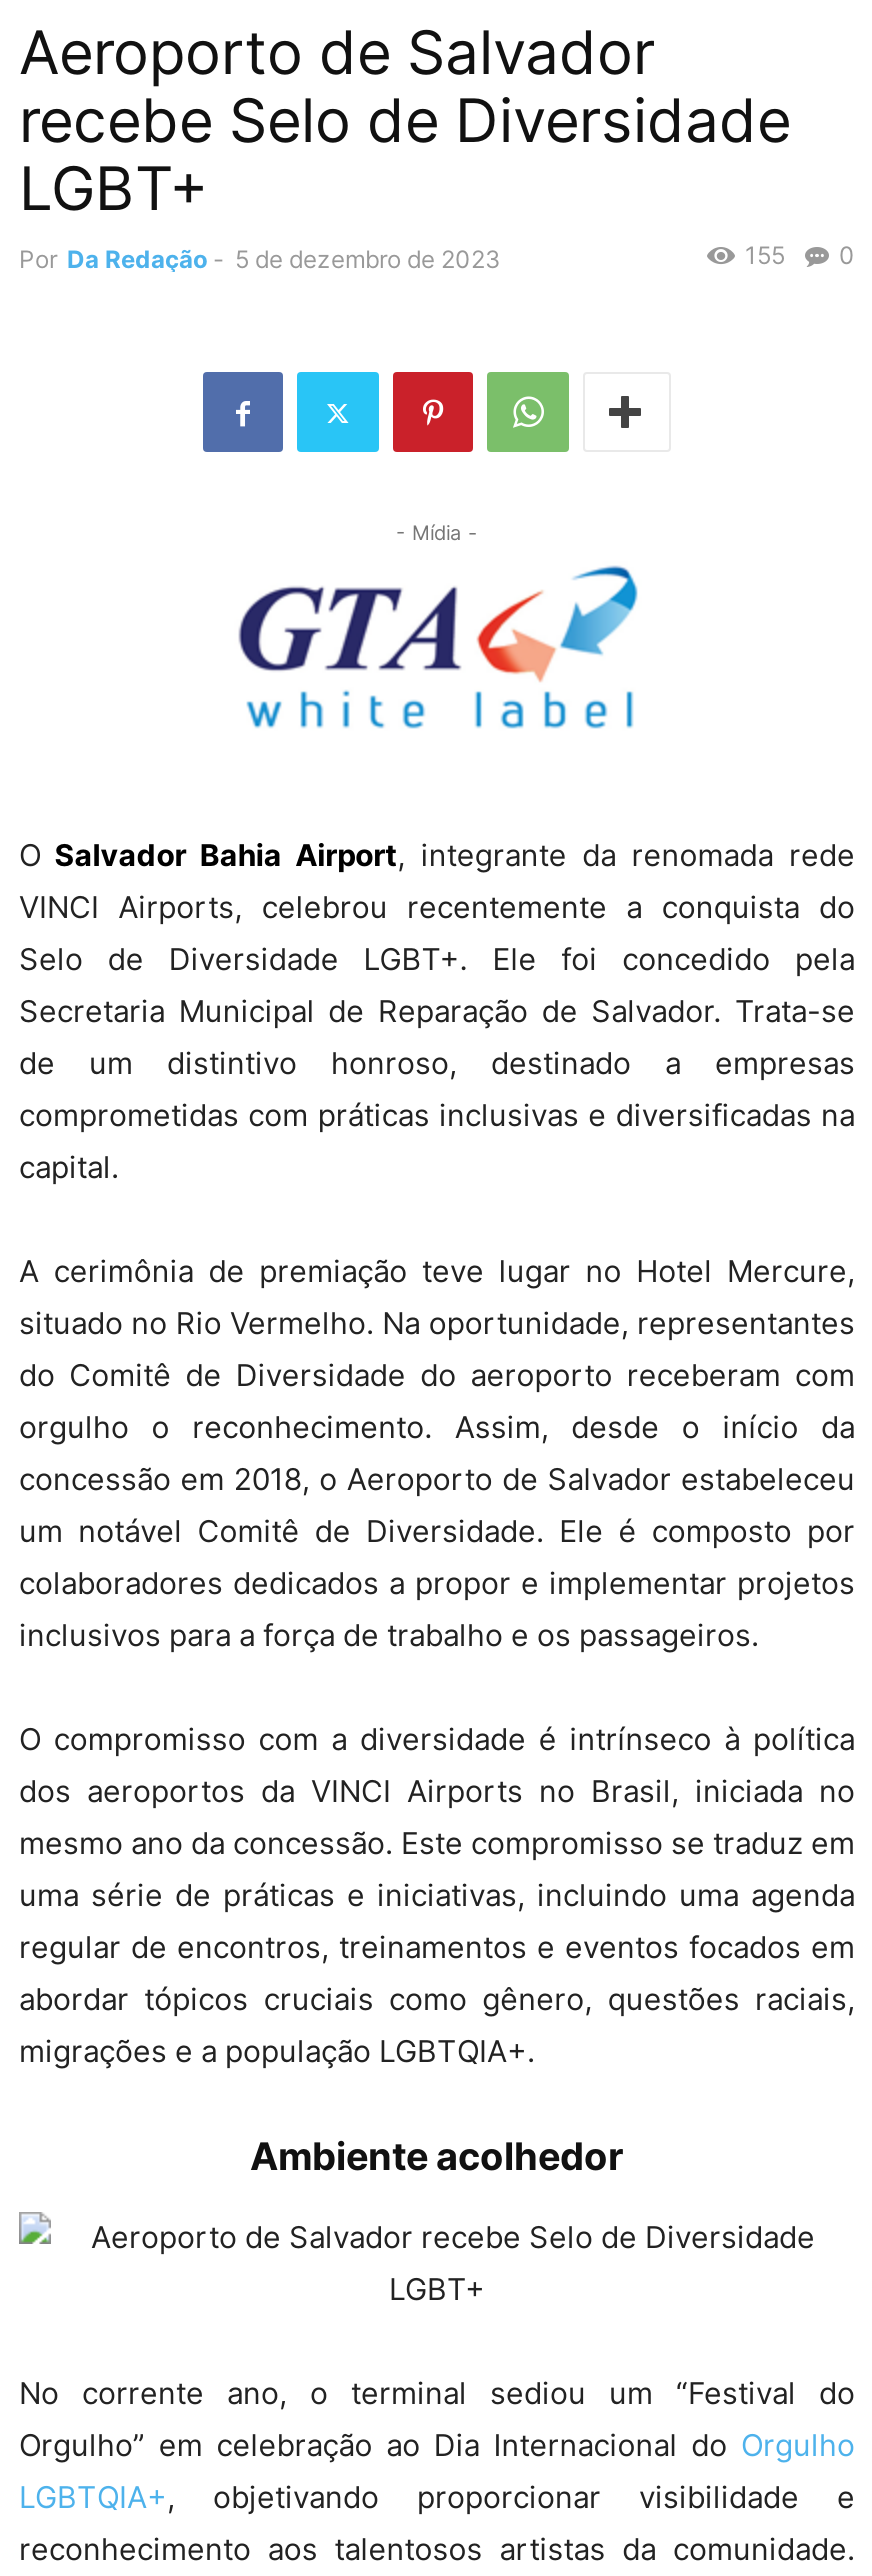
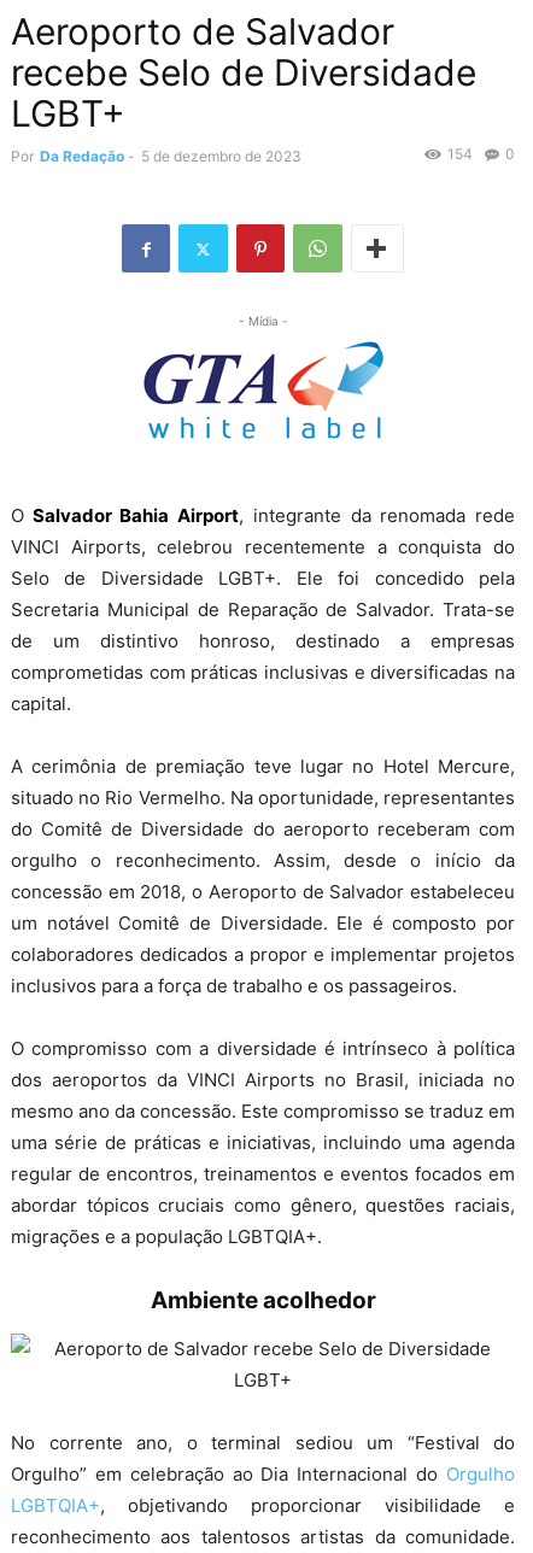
[745,240,855,270] 155 0 -> [447,145,515,163] 154 0

